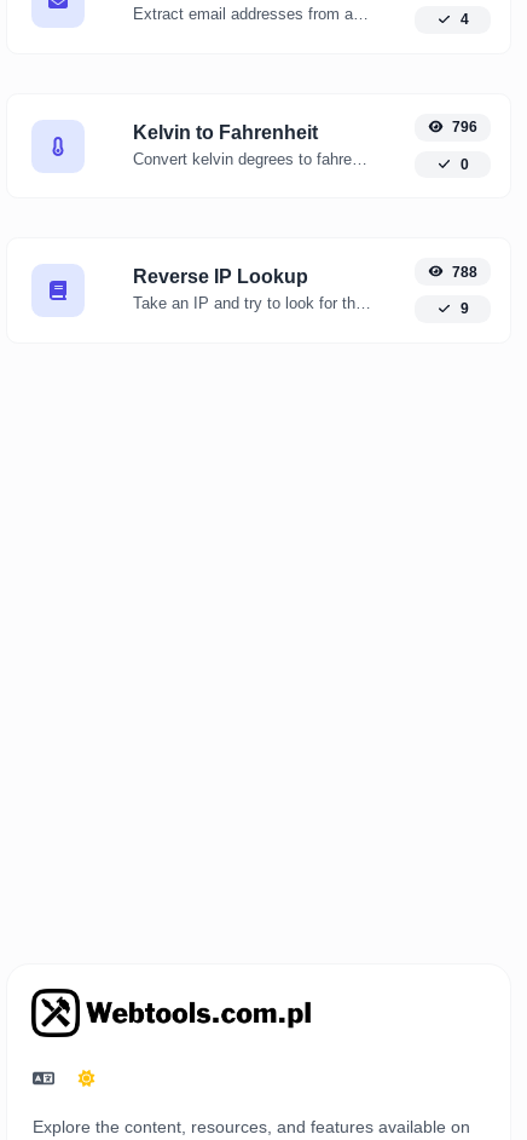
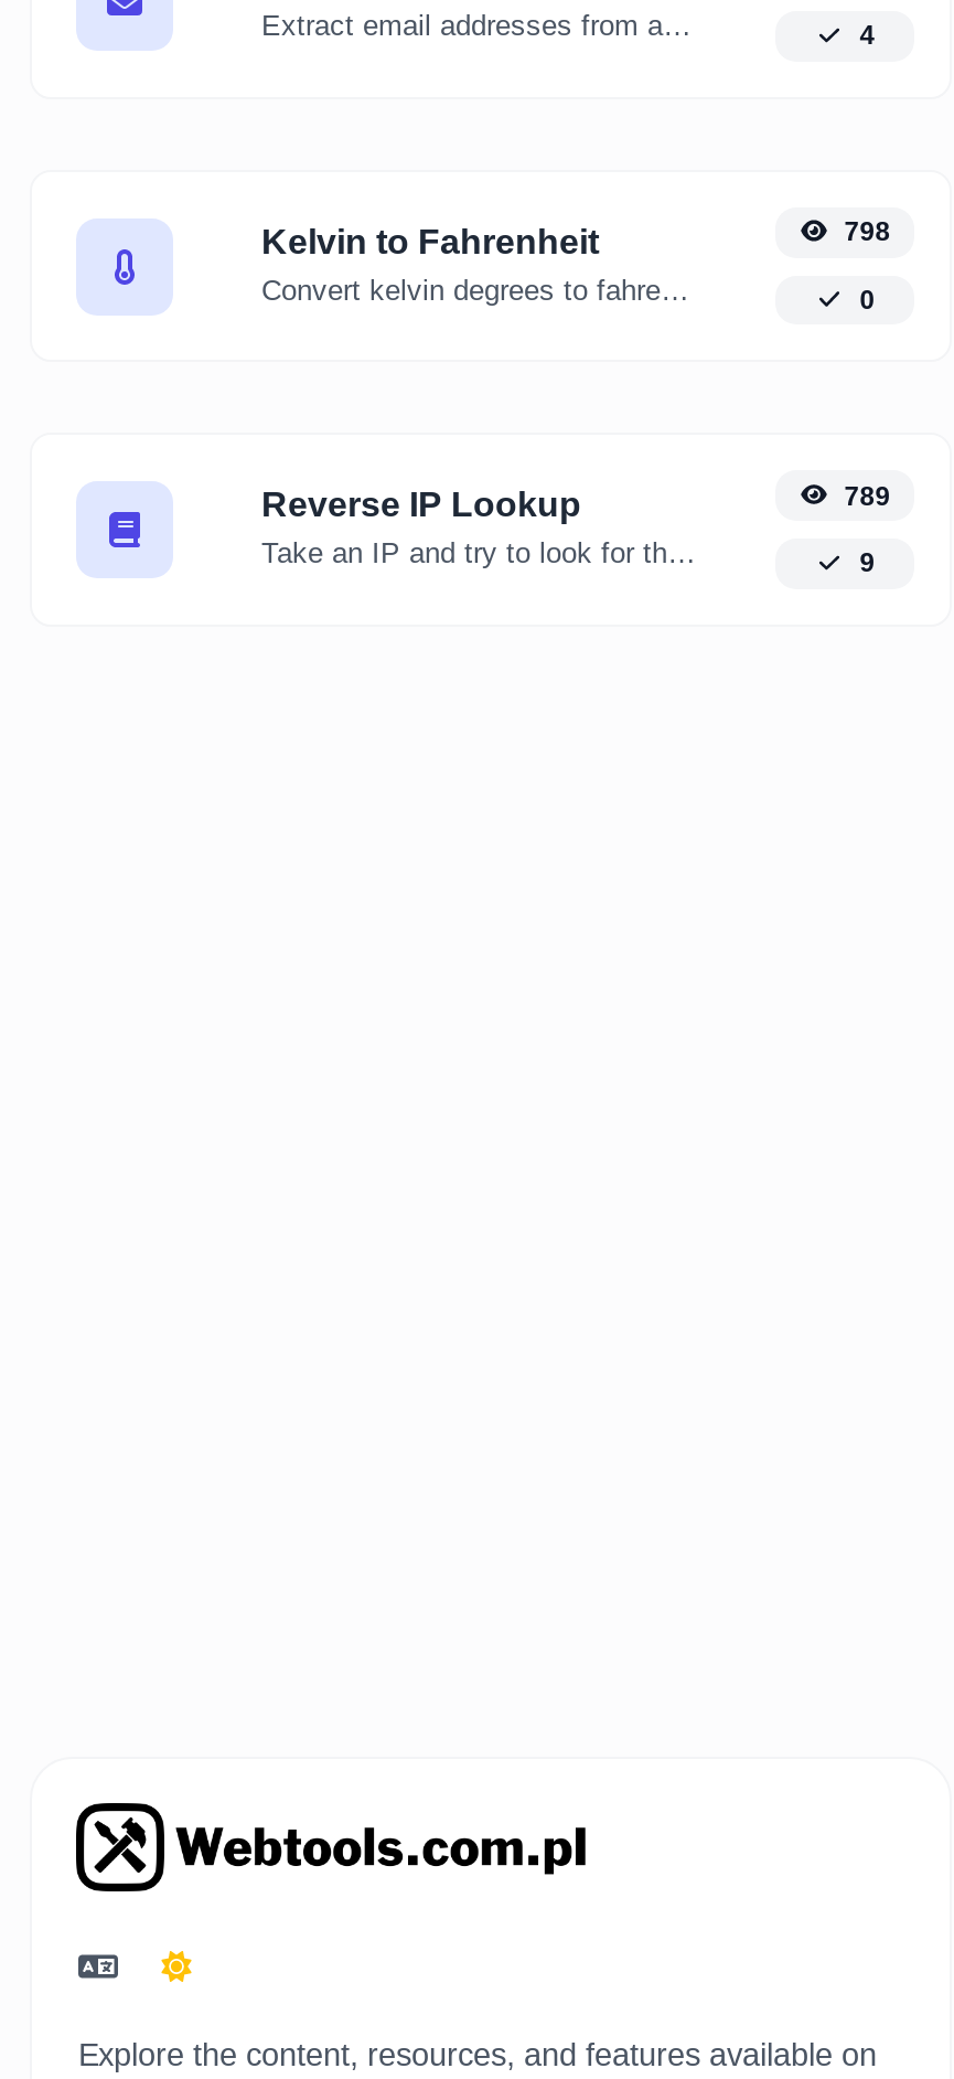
[449,119,478,136] 796 -> [838,217,890,247] 798
[449,263,478,280] 788 -> [838,480,890,511] 789

